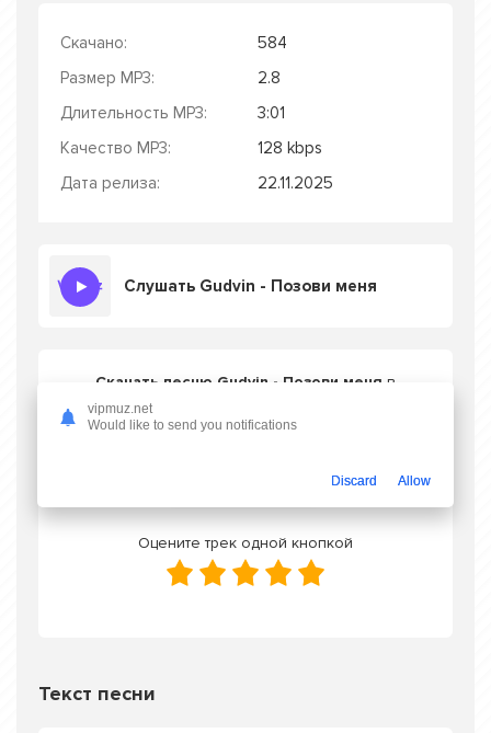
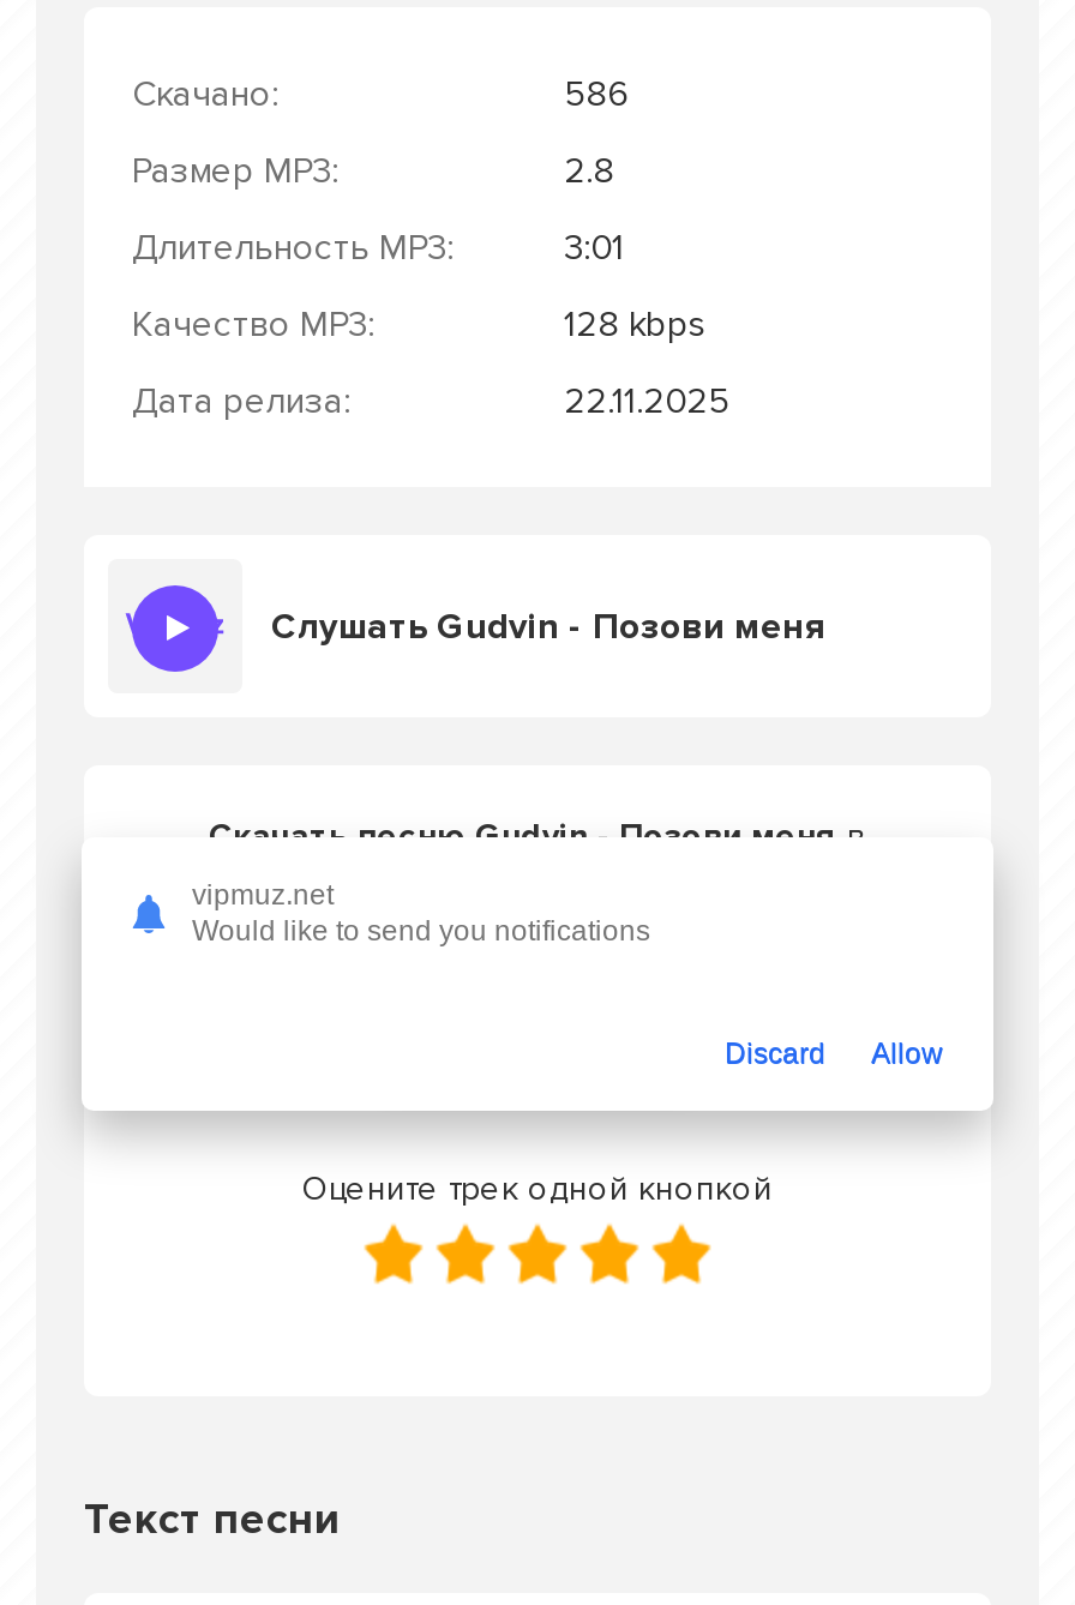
[258,33,287,53] 584 -> [564,72,629,115] 586

